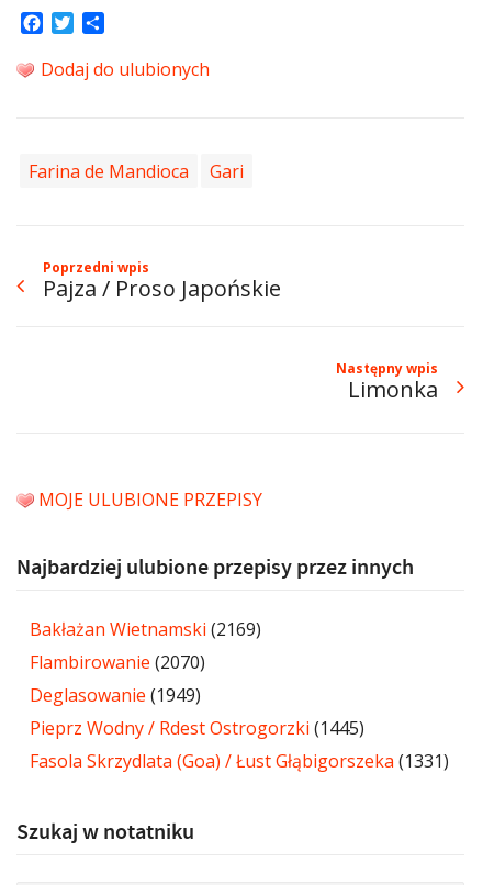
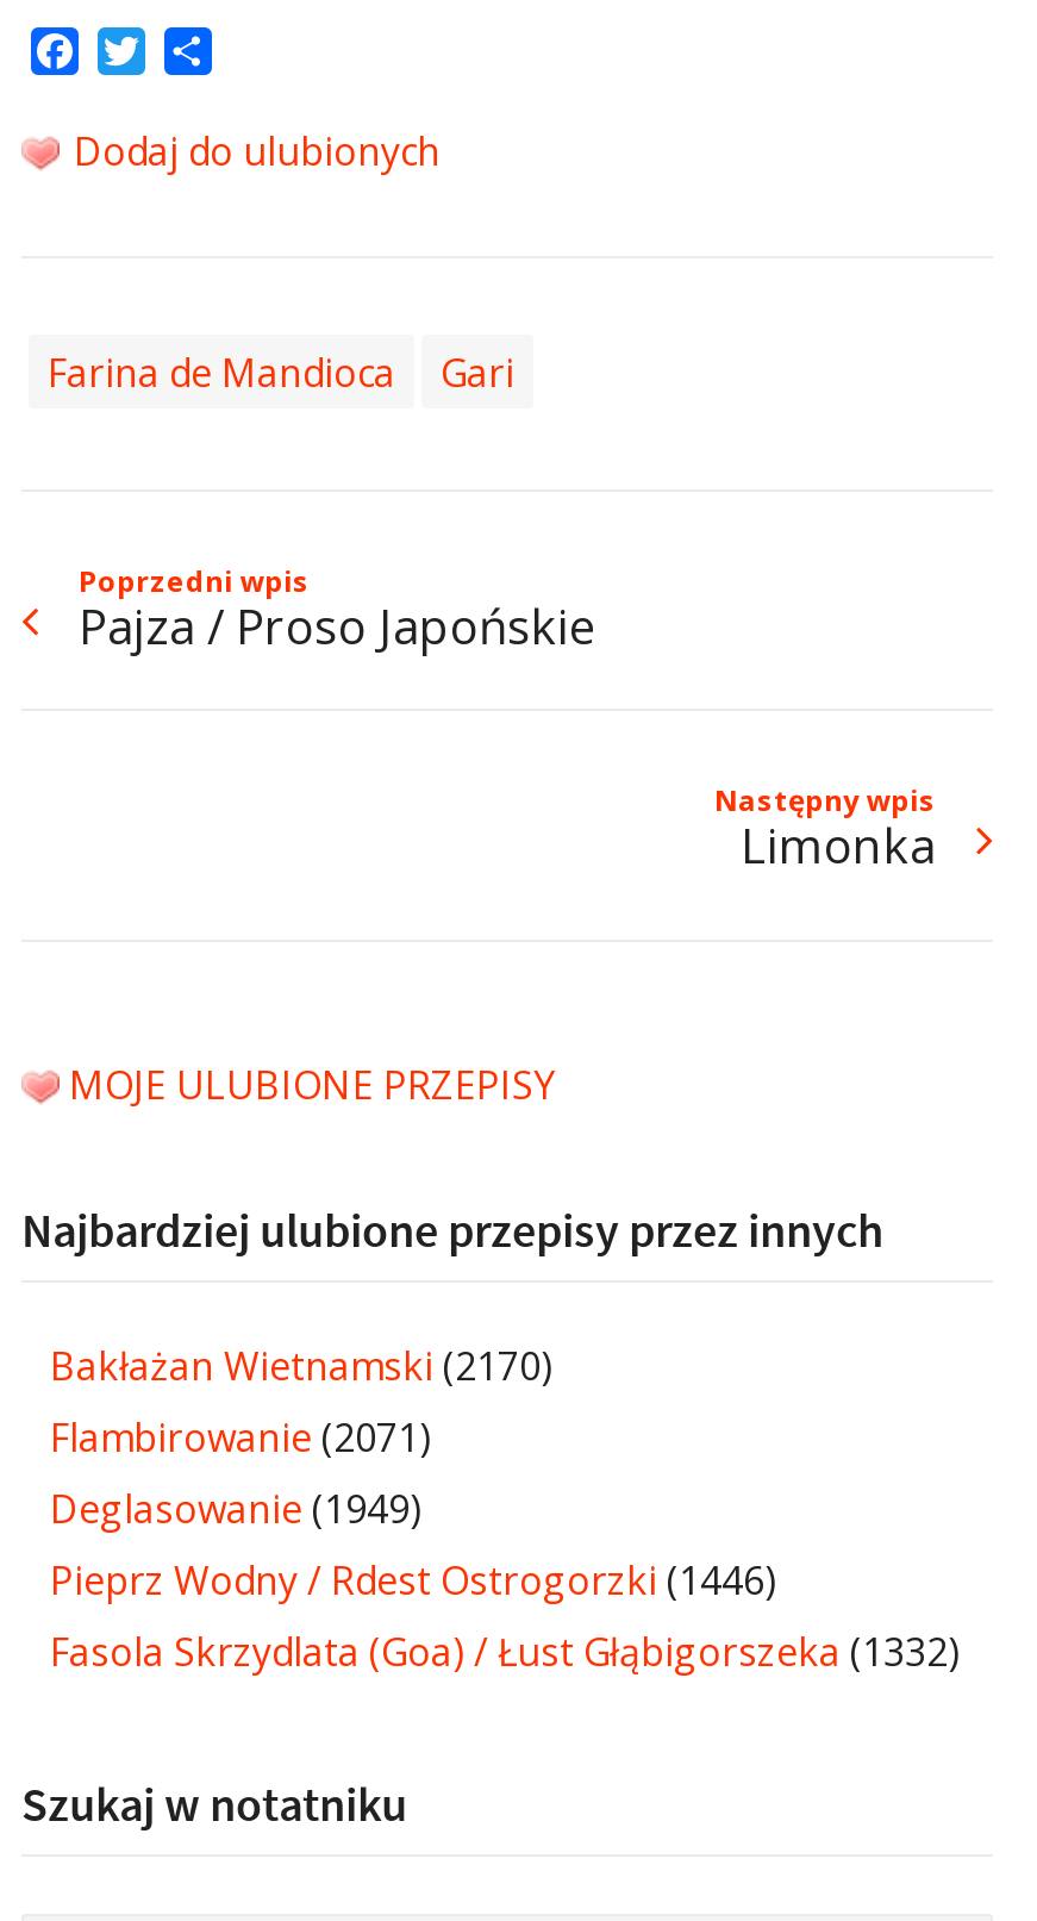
[30,617,261,641] Bakłażan Wietnamski (2169) -> [50,1339,552,1391] Bakłażan Wietnamski (2170)
[30,650,205,674] Flambirowanie (2070) -> [50,1410,431,1463] Flambirowanie (2071)
[30,715,364,740] Pieprz Wodny / Rdest Ostrogorzki (1445) -> [50,1553,776,1606] Pieprz Wodny / Rdest Ostrogorzki (1446)
[30,748,449,773] Fasola Skrzydlata (Goa) / Łust Głąbigorszeka (1331) -> [50,1625,960,1677] Fasola Skrzydlata (Goa) / Łust Głąbigorszeka (1332)

